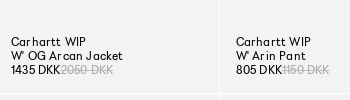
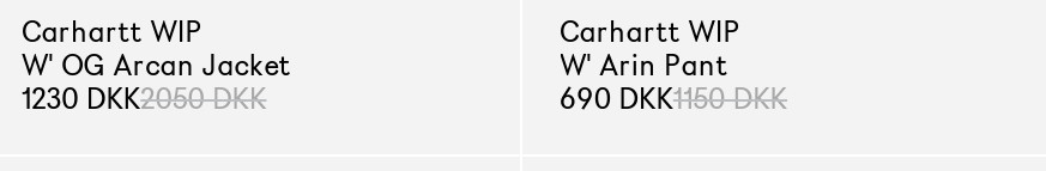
[11,62,113,77] 1435 DKK 2050 DKK -> [22,81,266,116] 1230 DKK 2050 DKK
[235,62,282,77] 805 DKK -> [560,81,673,116] 690 DKK

